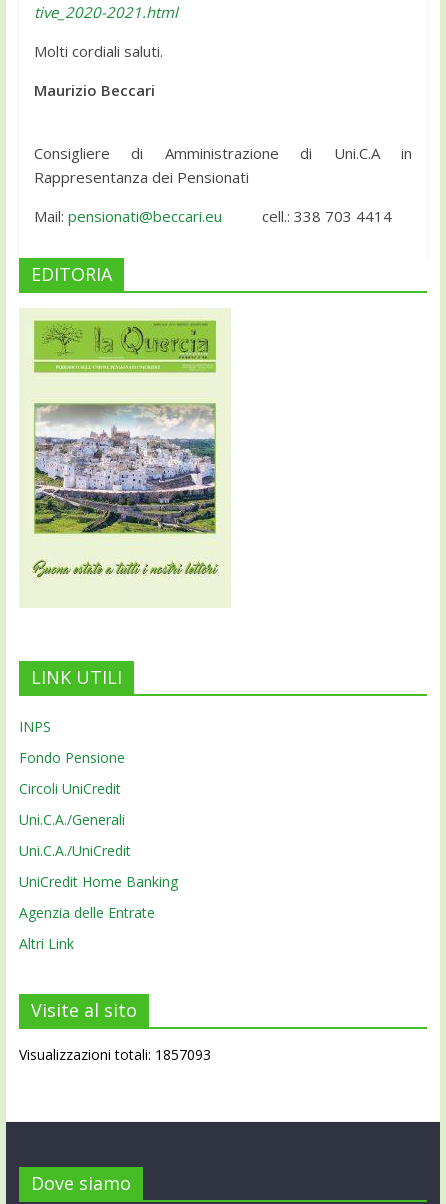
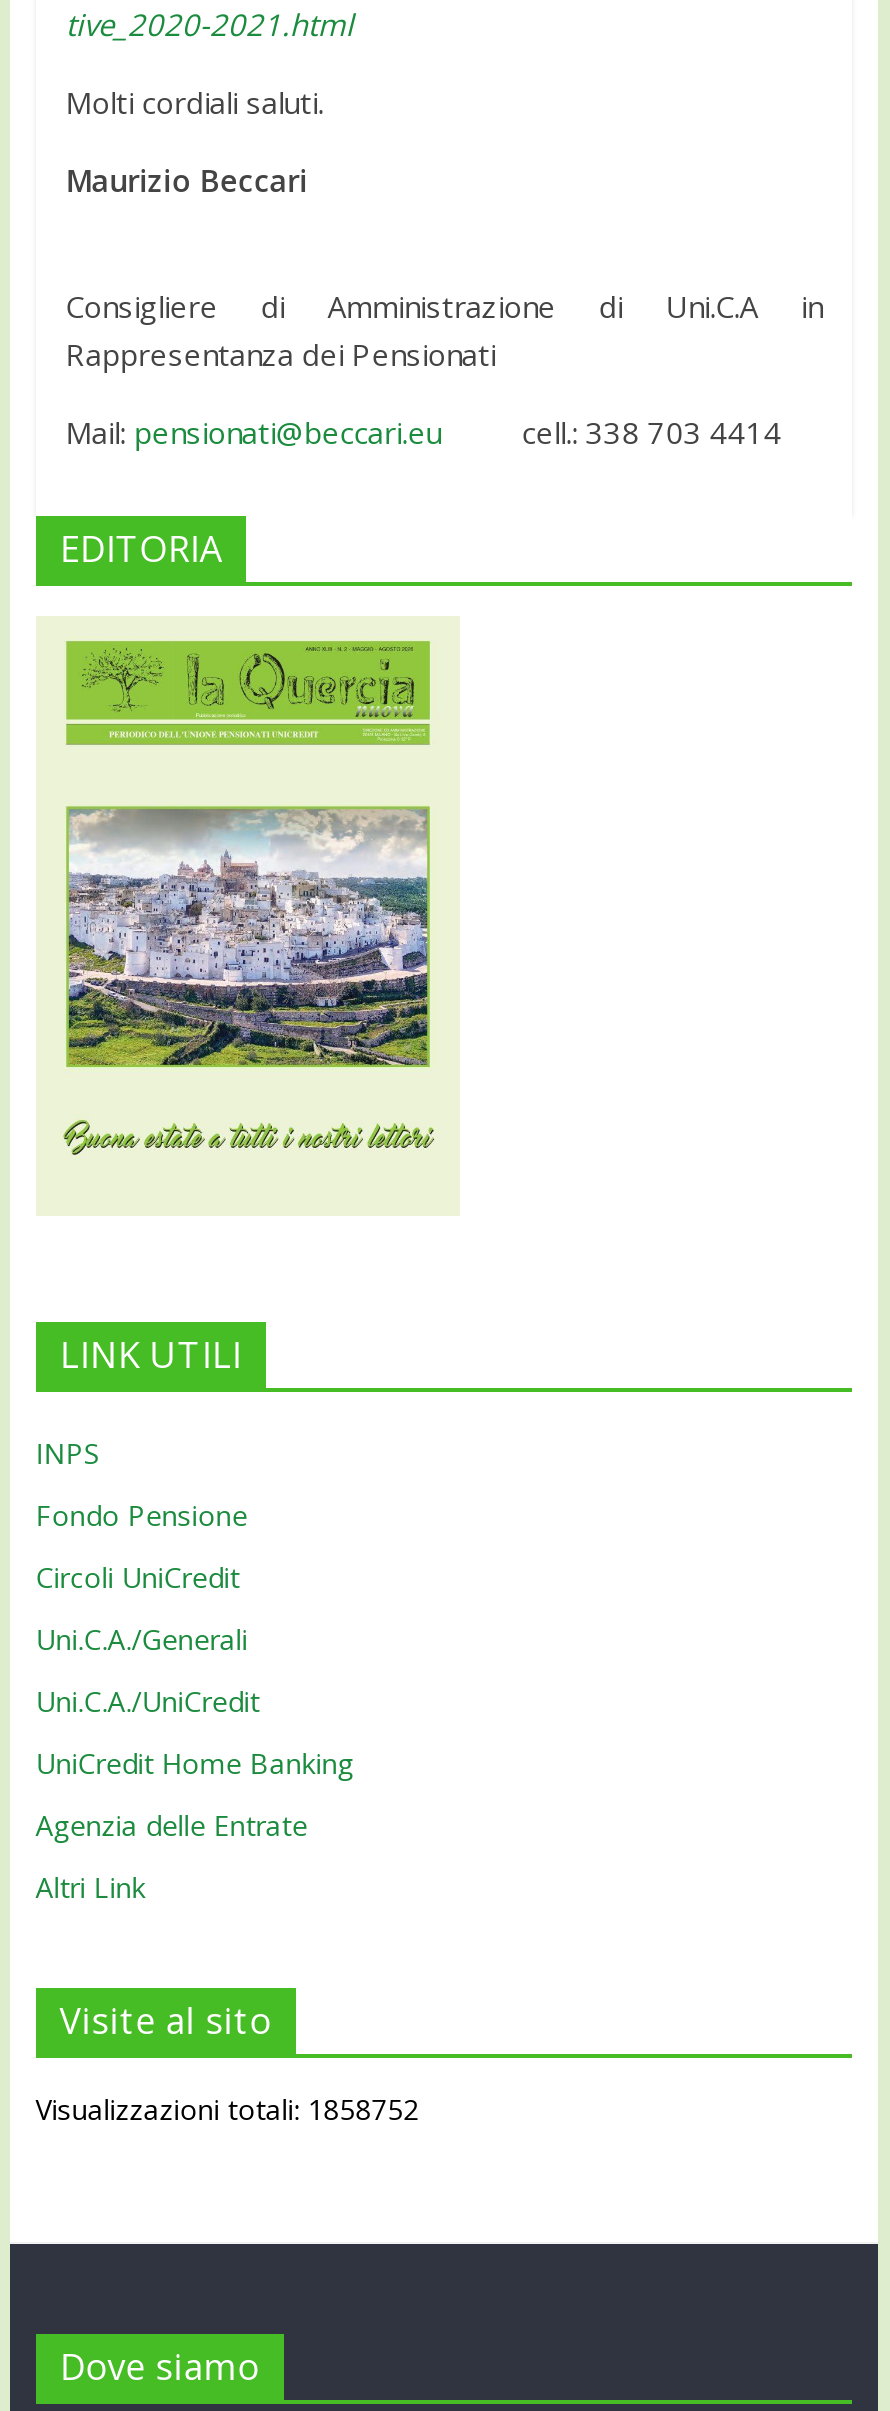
[19,1045,211,1064] Visualizzazioni totali: 1857093 -> [36,2089,420,2127] Visualizzazioni totali: 1858752

